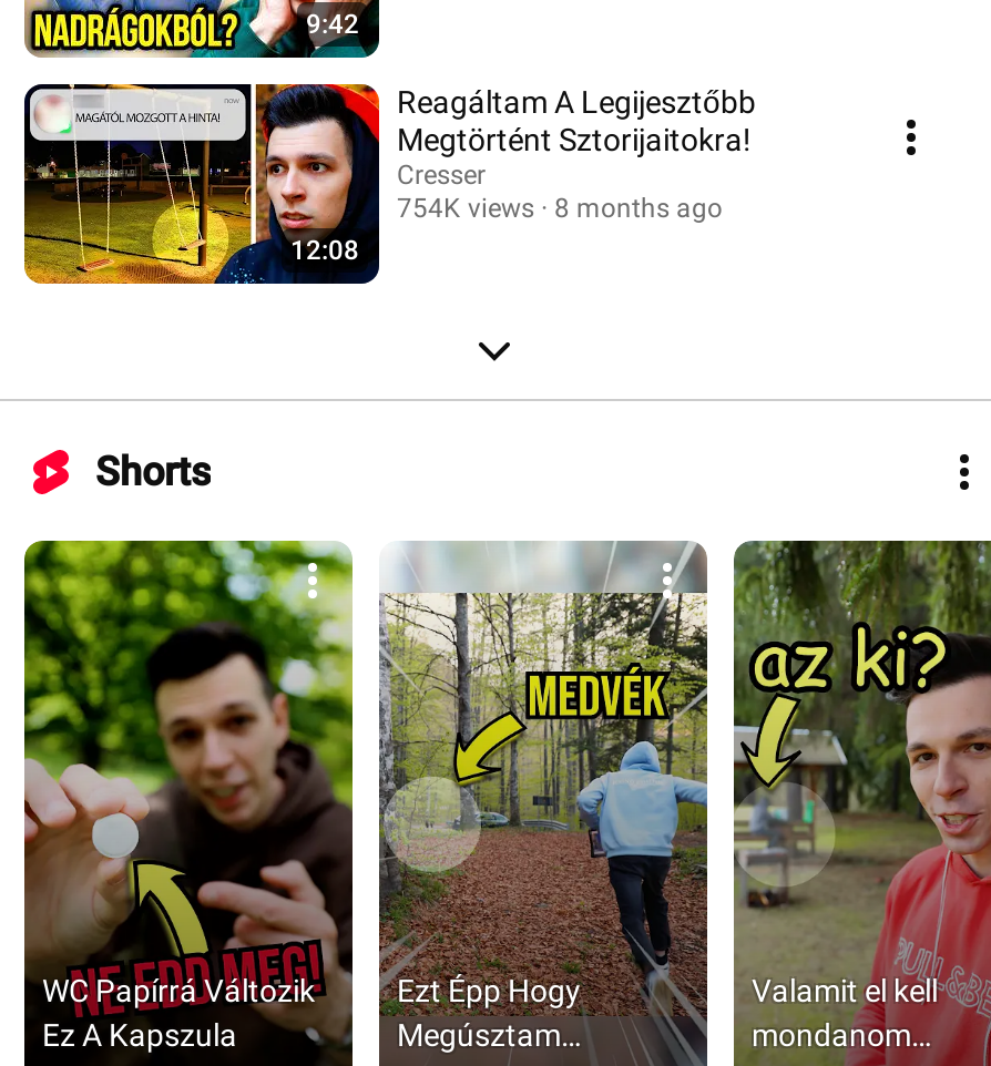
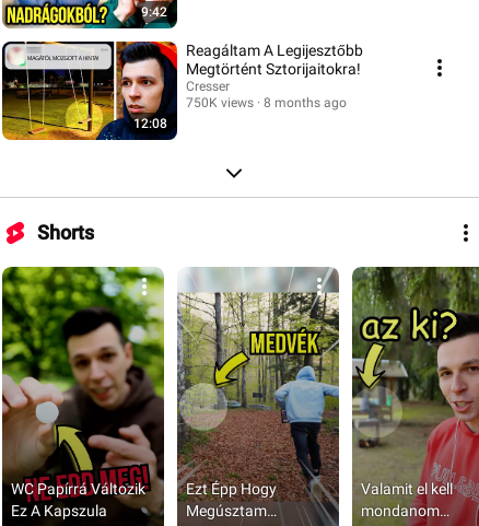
[397,192,723,223] 754K views 8 months ago -> [186,95,347,110] 750K views 8 months ago

